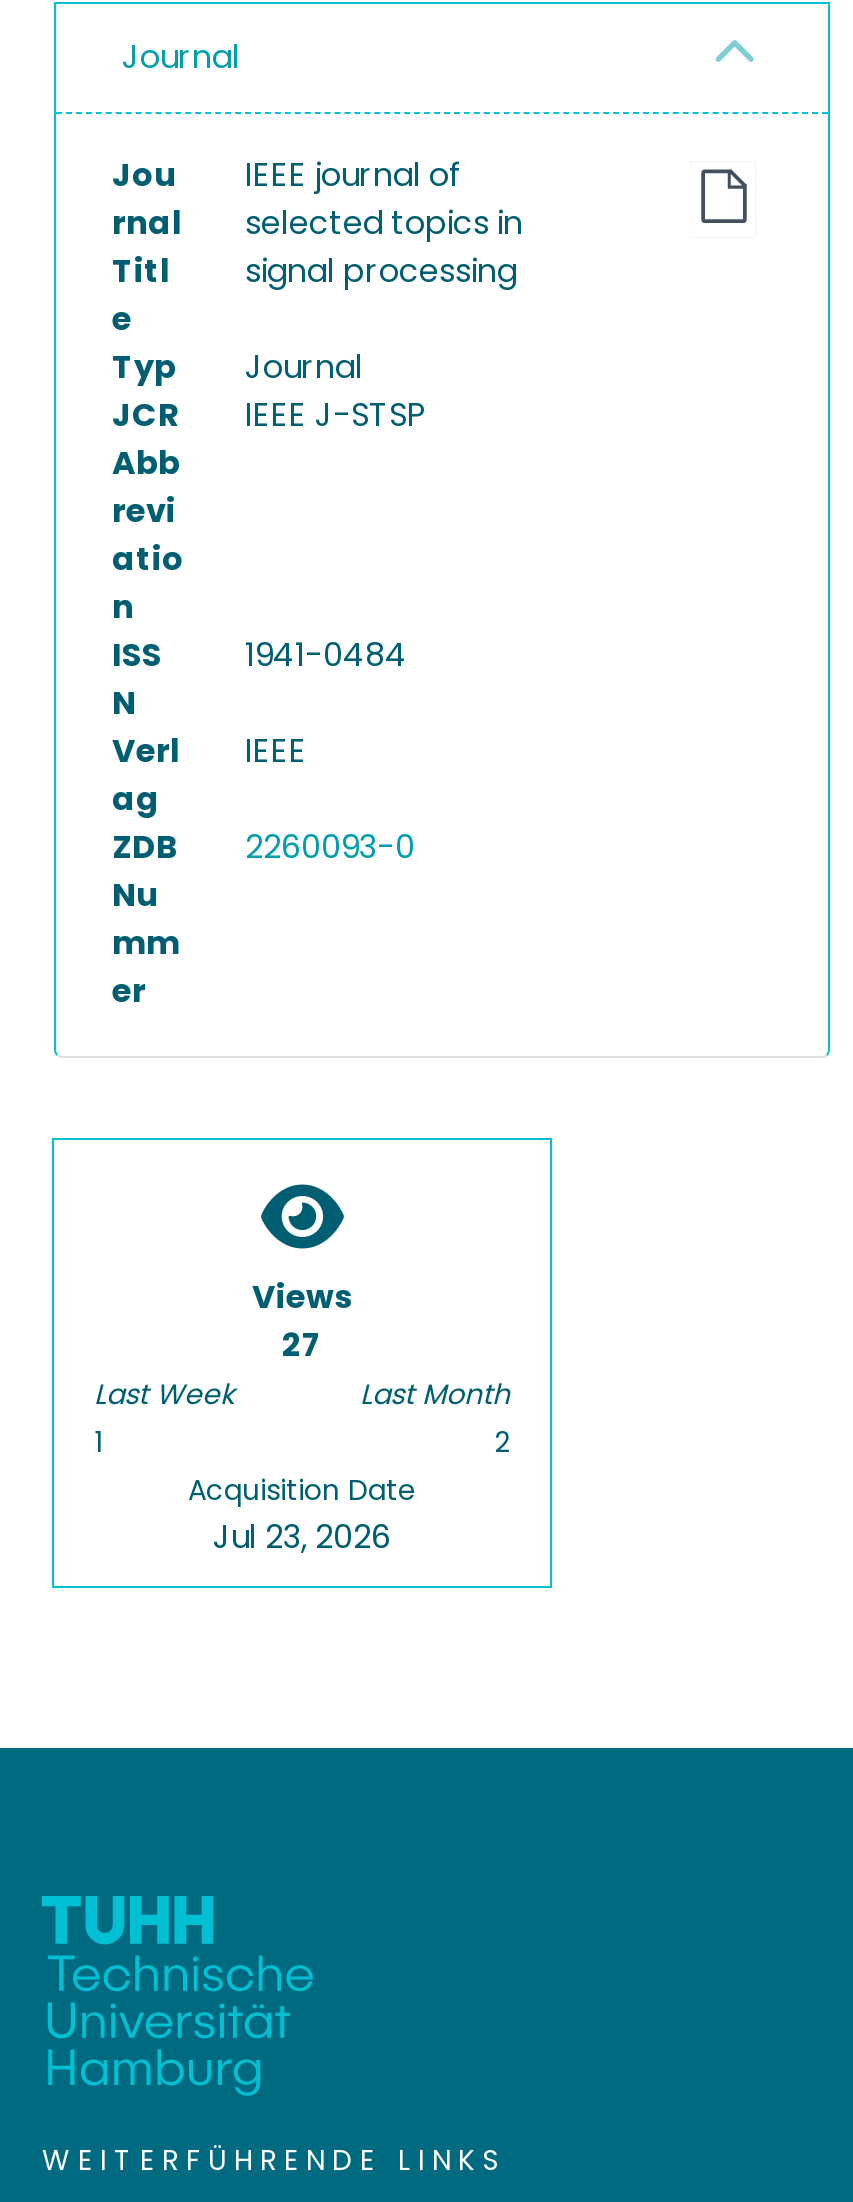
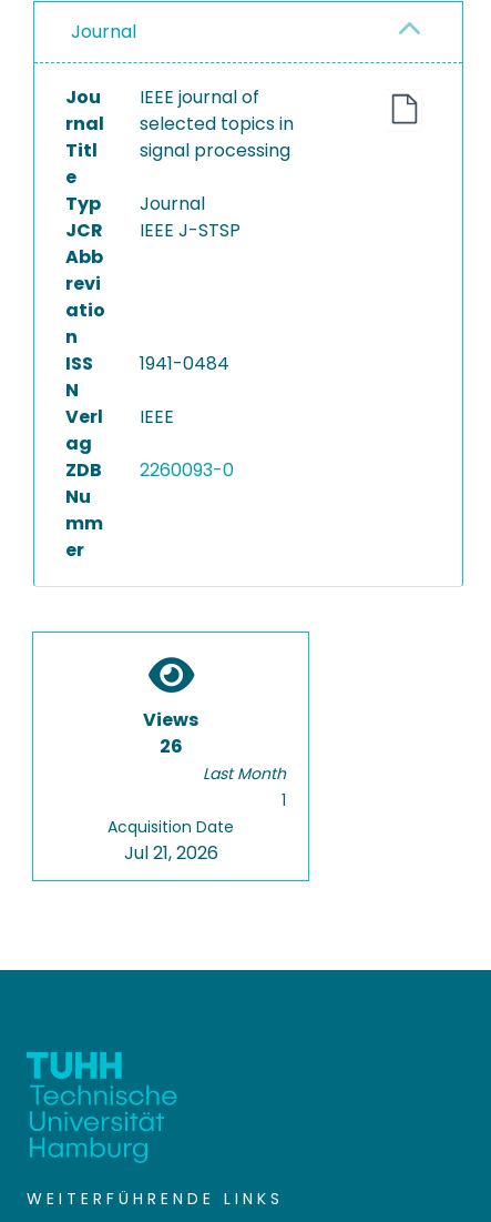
[94,1322,322,1462] 27 | Last Week | 1 -> [159,734,182,759] 26
[494,1422,510,1462] 2 -> [282,789,286,811] 1
[213,1514,391,1560] Jul 23, 2026 -> [124,840,218,866] Jul 21, 2026

